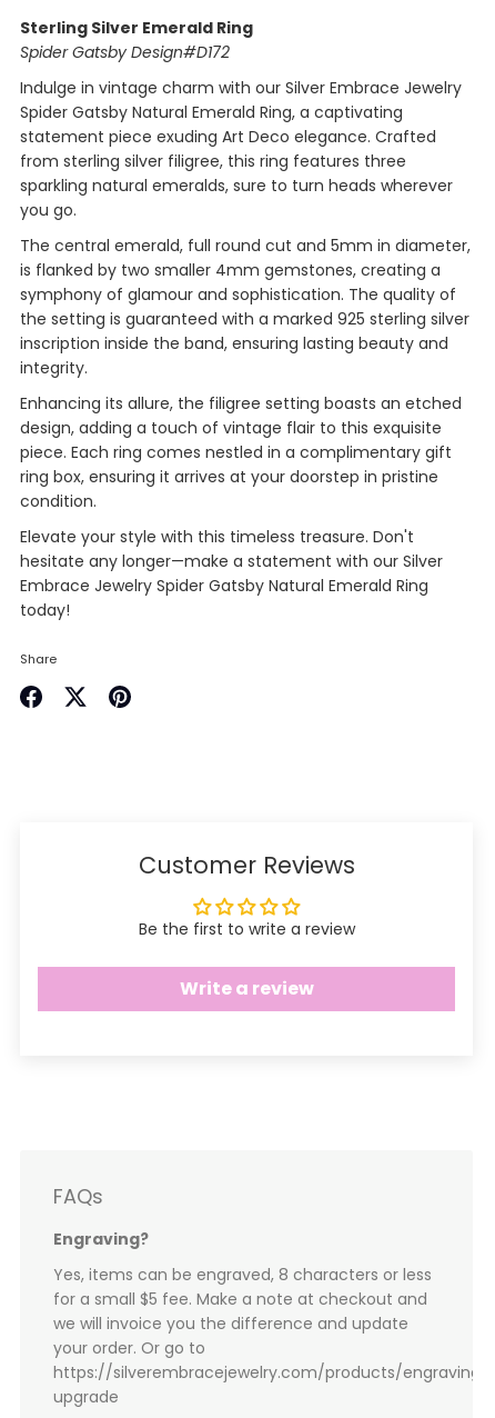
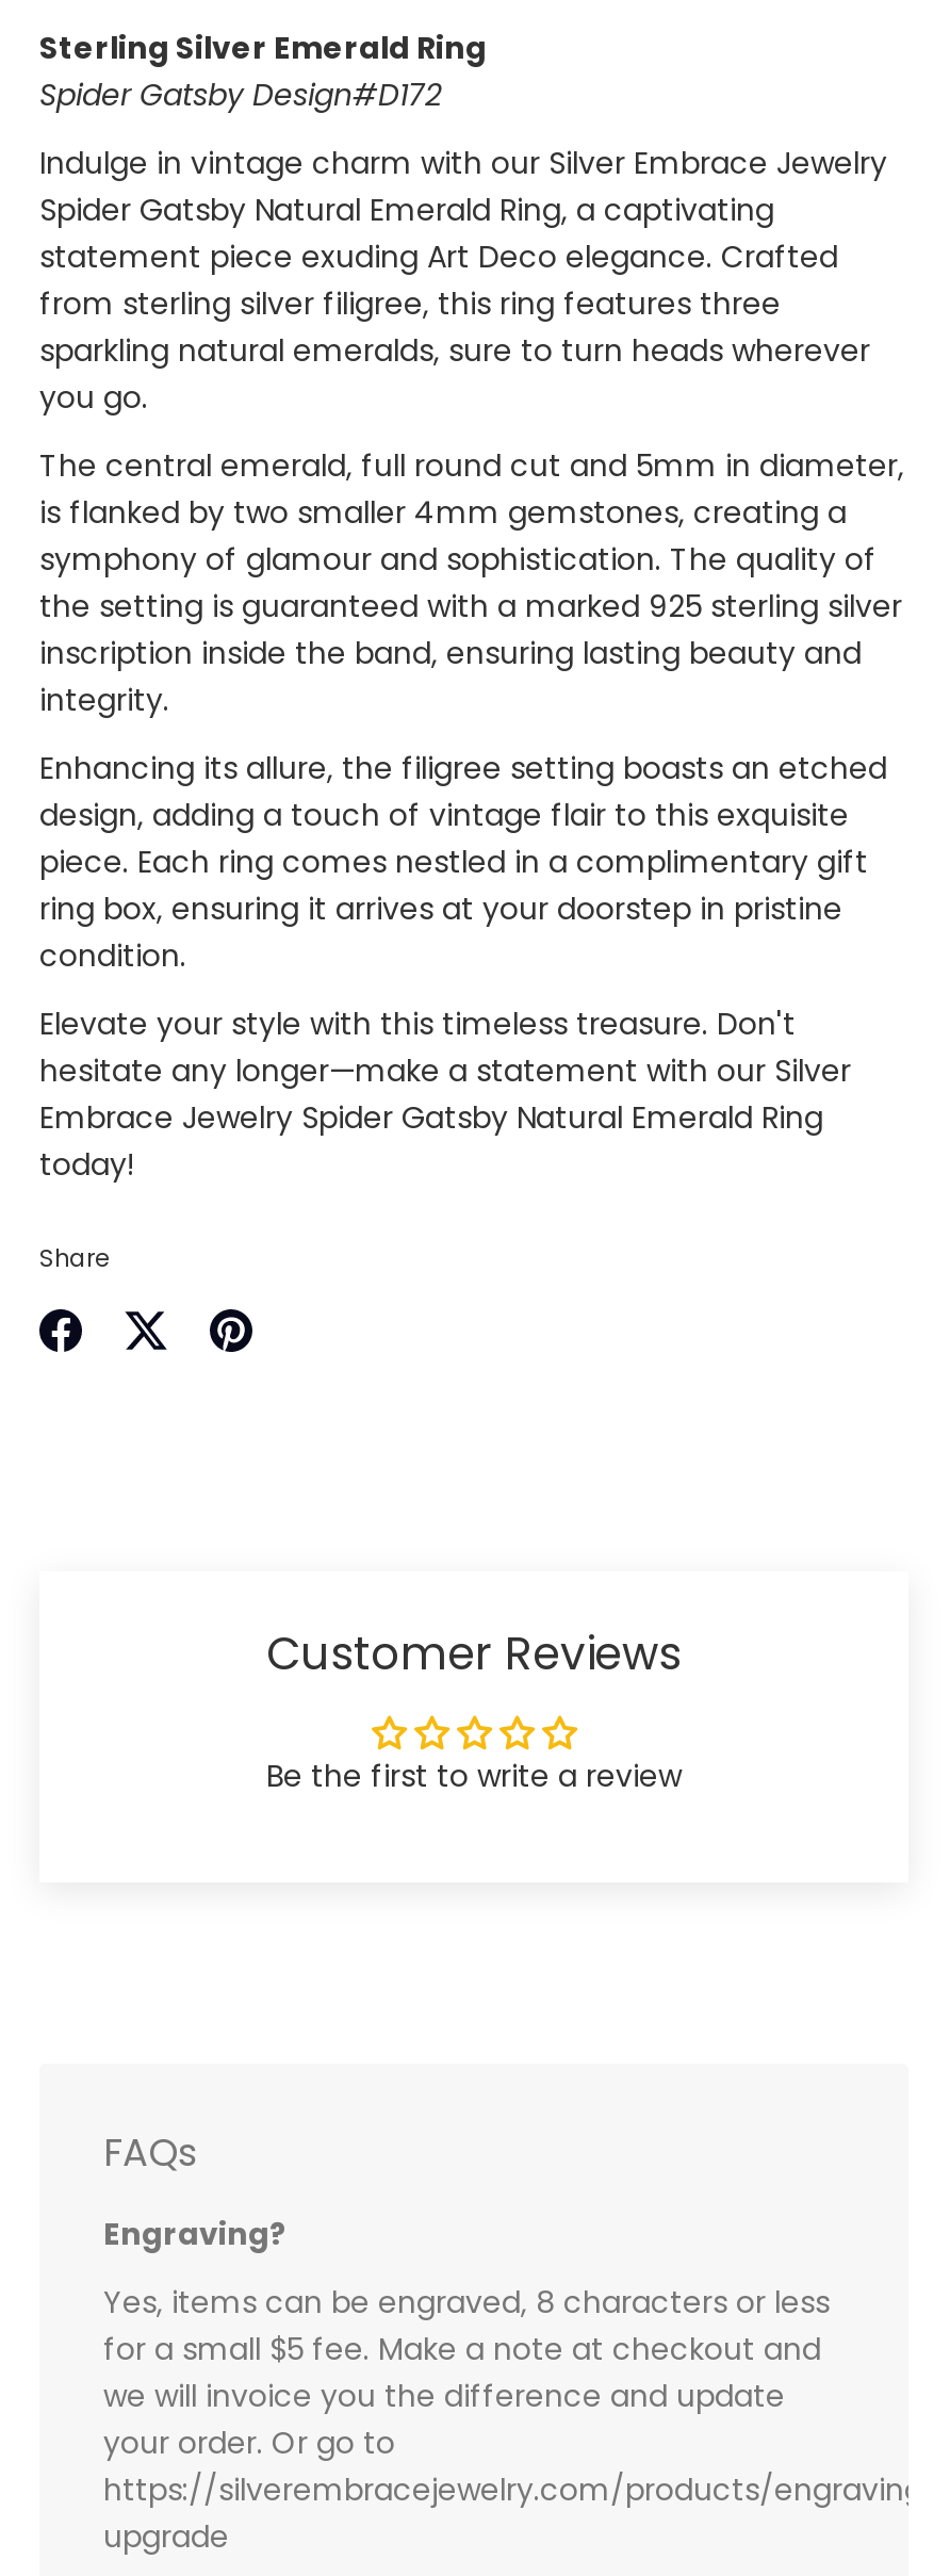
[179,976,314,1001] Write a review -> none

